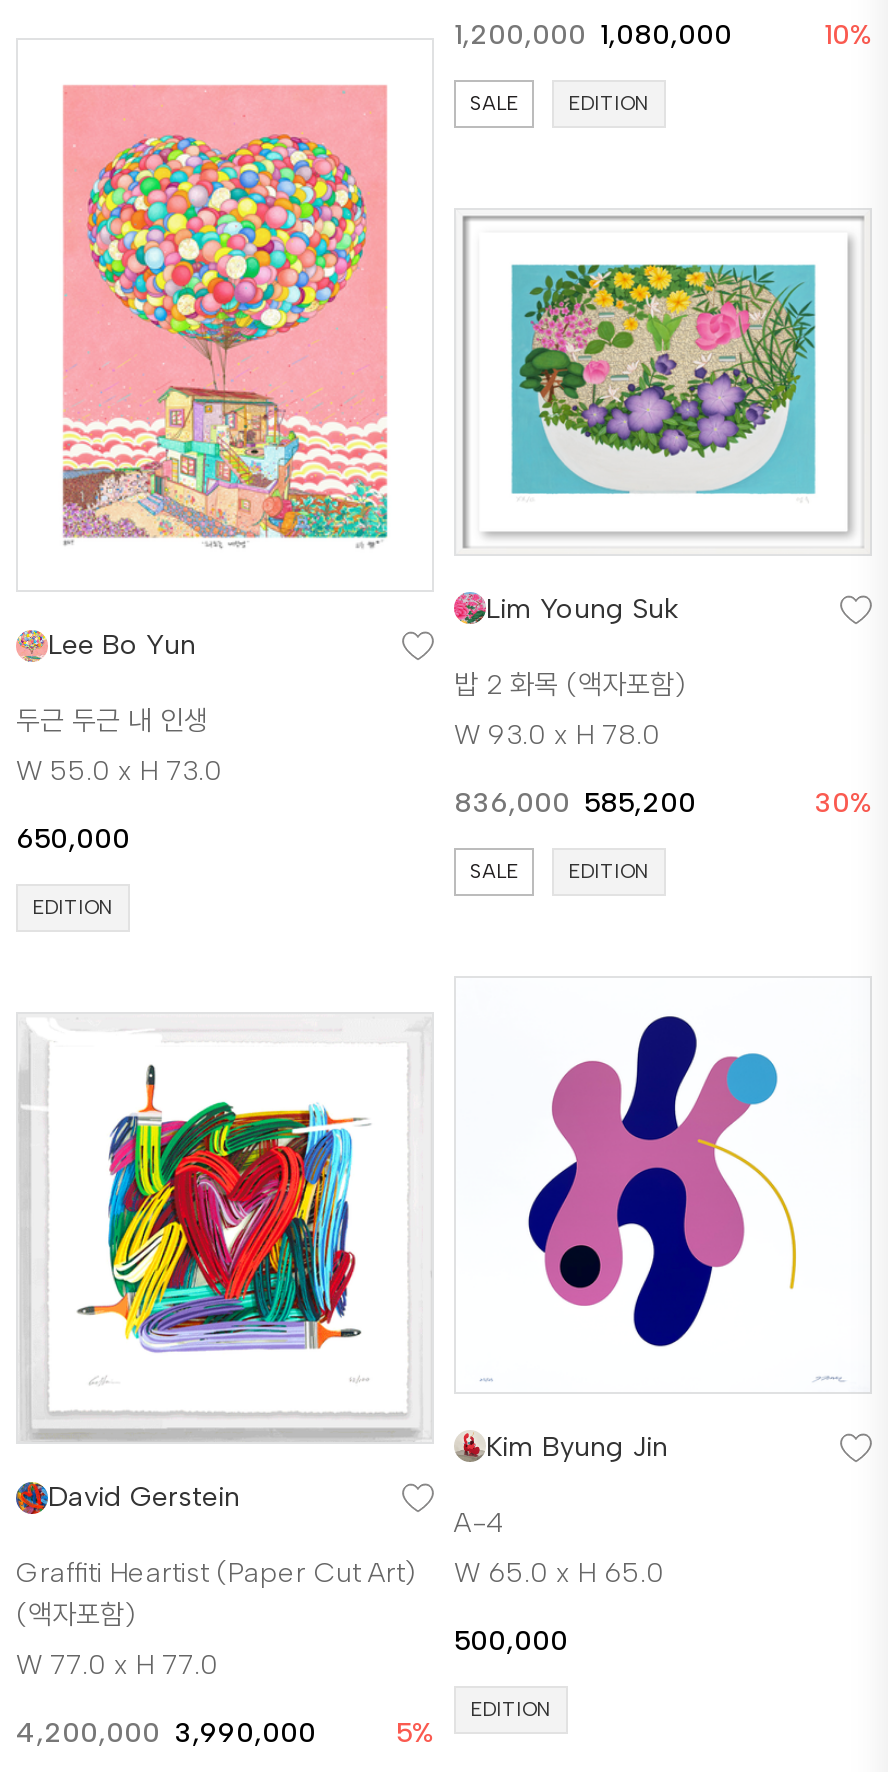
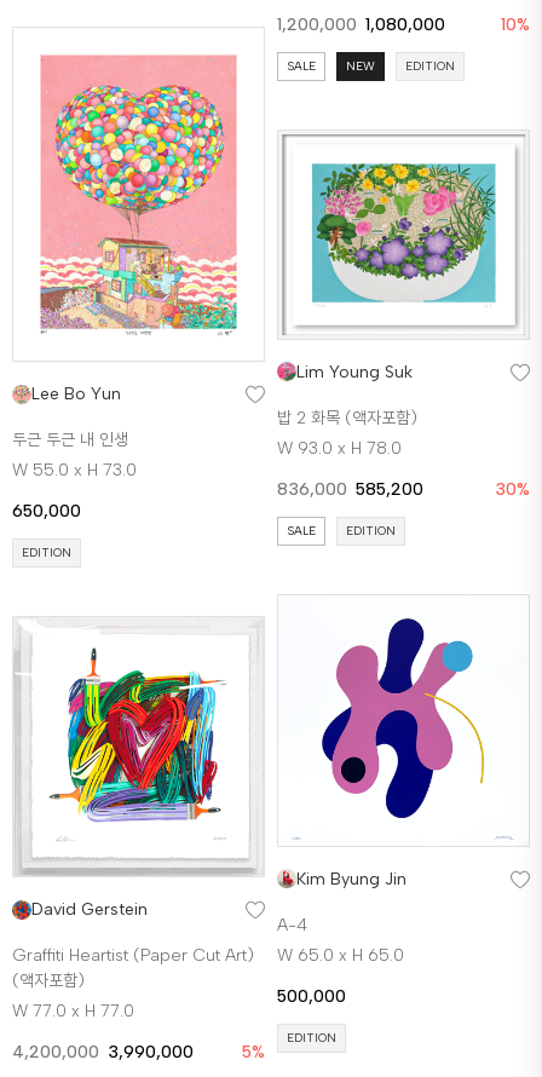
none -> [346,58,375,74] NEW

